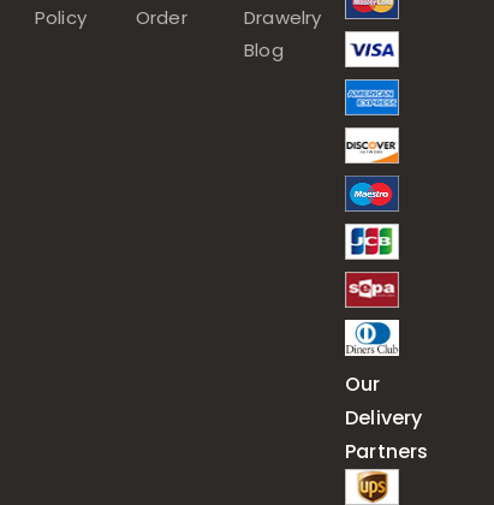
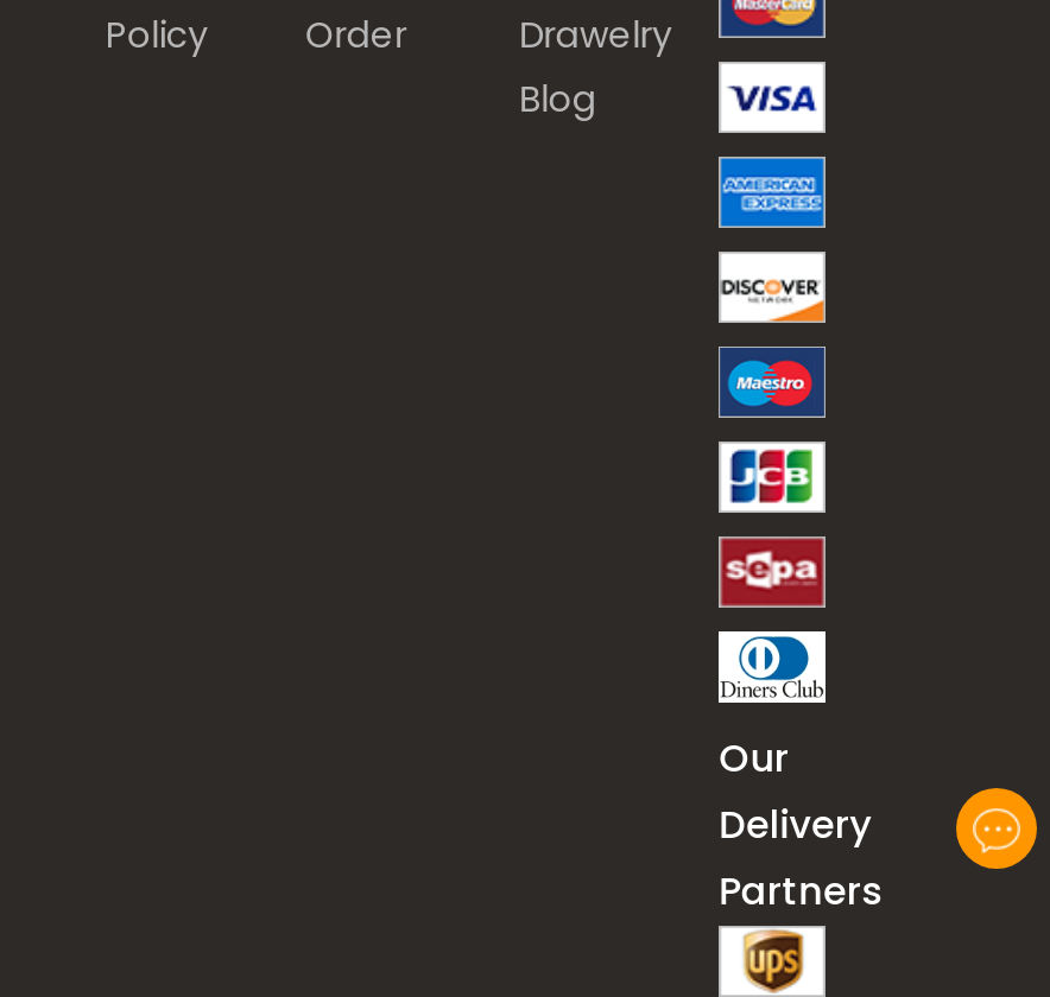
none -> [954,786,1039,871] [image]

